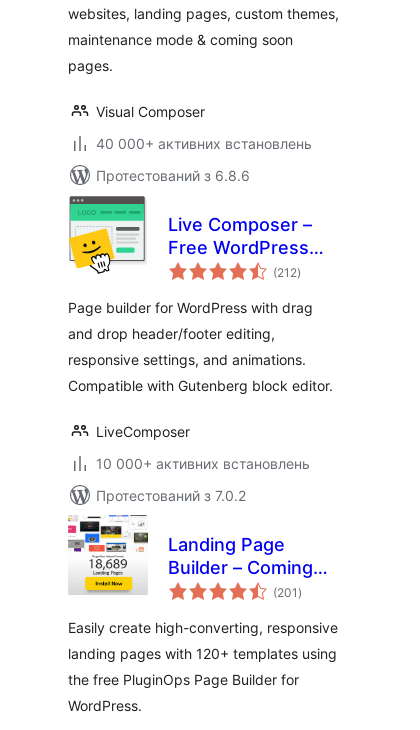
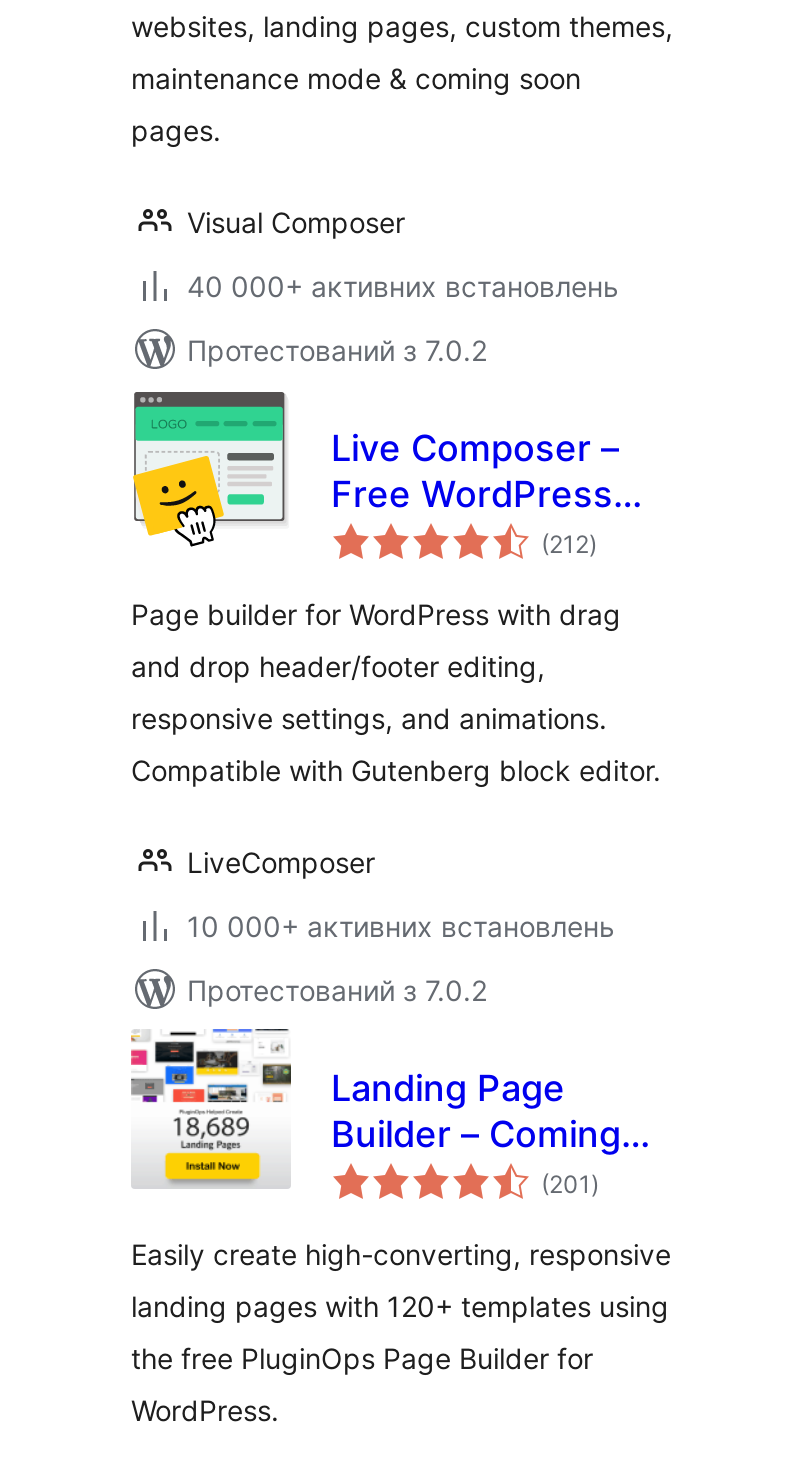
[96,167,250,184] Протестований з 6.8.6 -> [187,333,487,367] Протестований з 7.0.2

